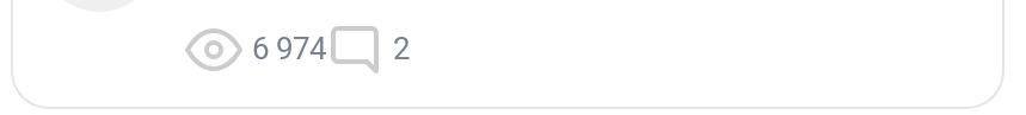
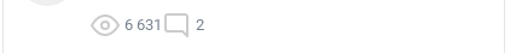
[252,31,410,67] 6 974 2 -> [124,16,204,34] 6 631 2

